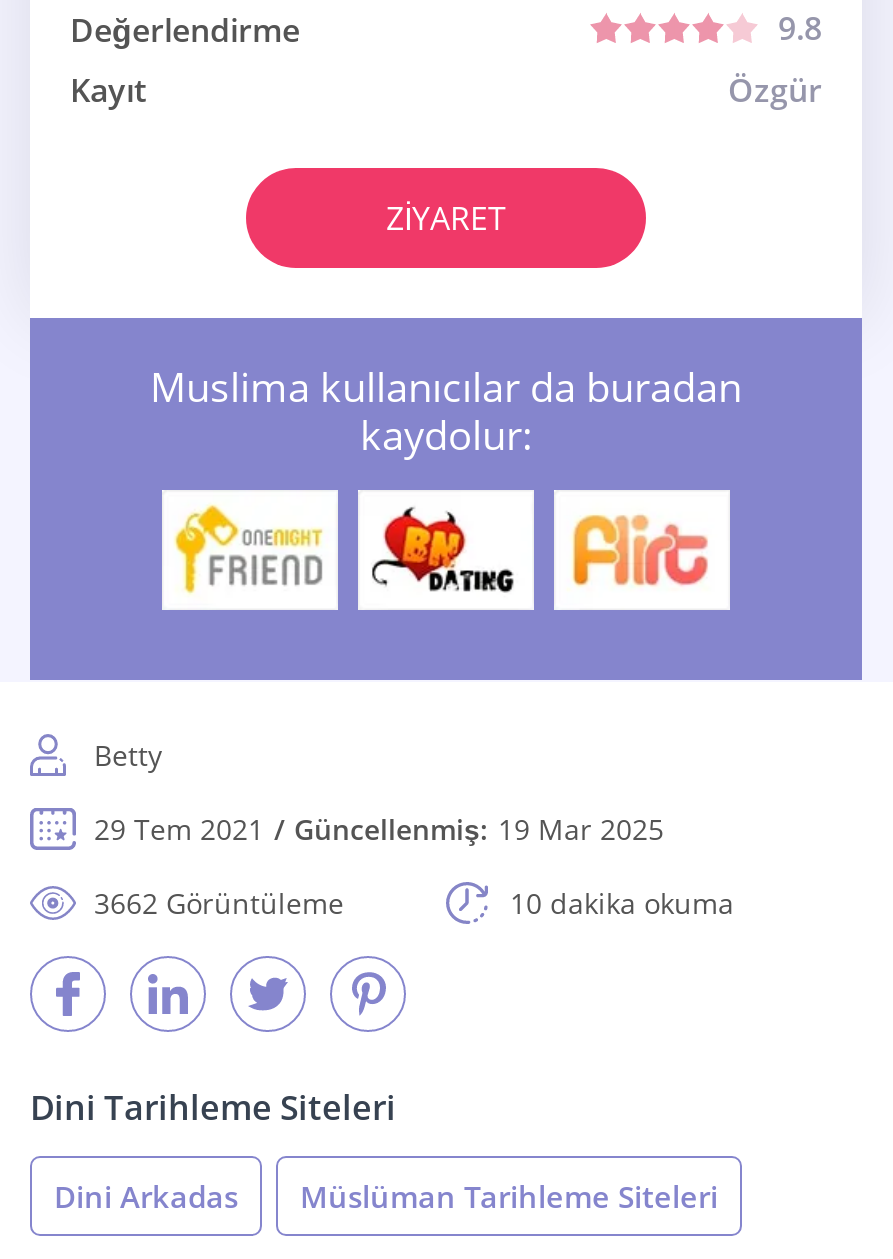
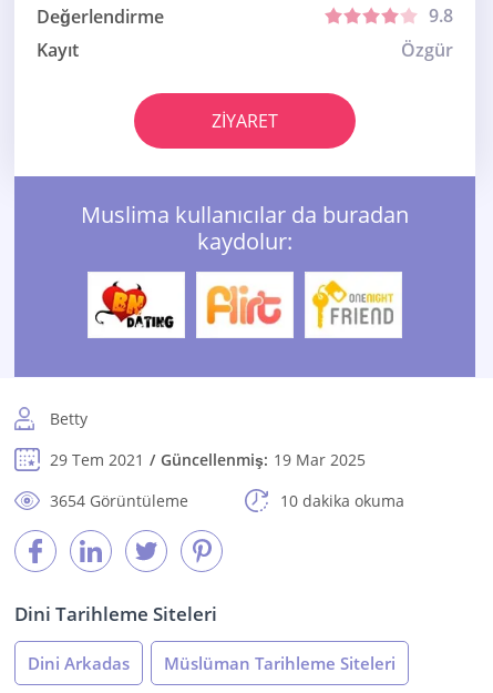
[172,504,324,596] [image] -> [94,281,176,329] [image]
[370,506,516,594] [image] -> [204,282,283,328] [image]
[568,506,714,592] [image] -> [311,279,394,330] [image]
[94,884,344,922] 3662 Görüntüleme -> [50,490,188,511] 3654 Görüntüleme

